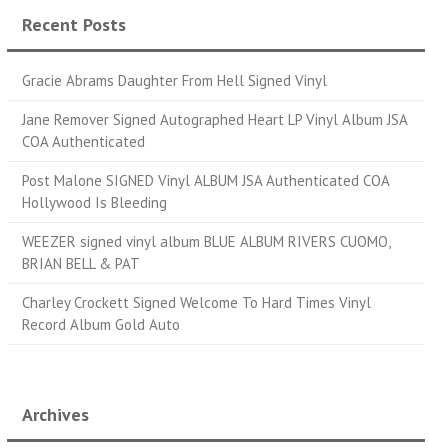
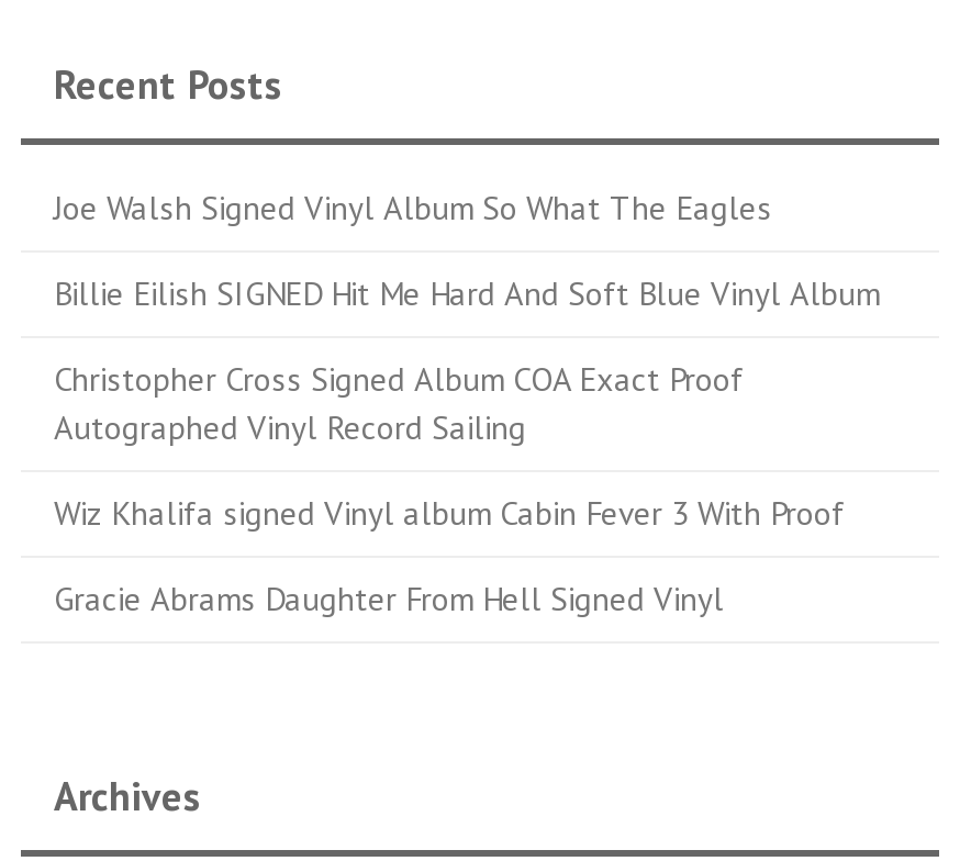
none -> [54,186,880,533] Joe Walsh Signed Vinyl Album So What The Eagles | Billie Eilish SIGNED Hit Me Hard And Soft Blue Vinyl Album | Christopher Cross Signed Album COA Exact Proof | Autographed Vinyl Record Sailing | Wiz Khalifa signed Vinyl album Cabin Fever 3 With Proof
moved [22,70,327,89] -> [54,577,724,618]: Gracie Abrams Daughter From Hell Signed Vinyl
[22,109,407,333] Jane Remover Signed Autographed Heart LP Vinyl Album JSA | COA Authenticated | Post Malone SIGNED Vinyl ALBUM JSA Authenticated COA | Hollywood Is Bleeding | WEEZER signed vinyl album BLUE ALBUM RIVERS CUOMO, | BRIAN BELL & PAT | Charley Crockett Signed Welcome To Hard Times Vinyl | Record Album Gold Auto -> none

